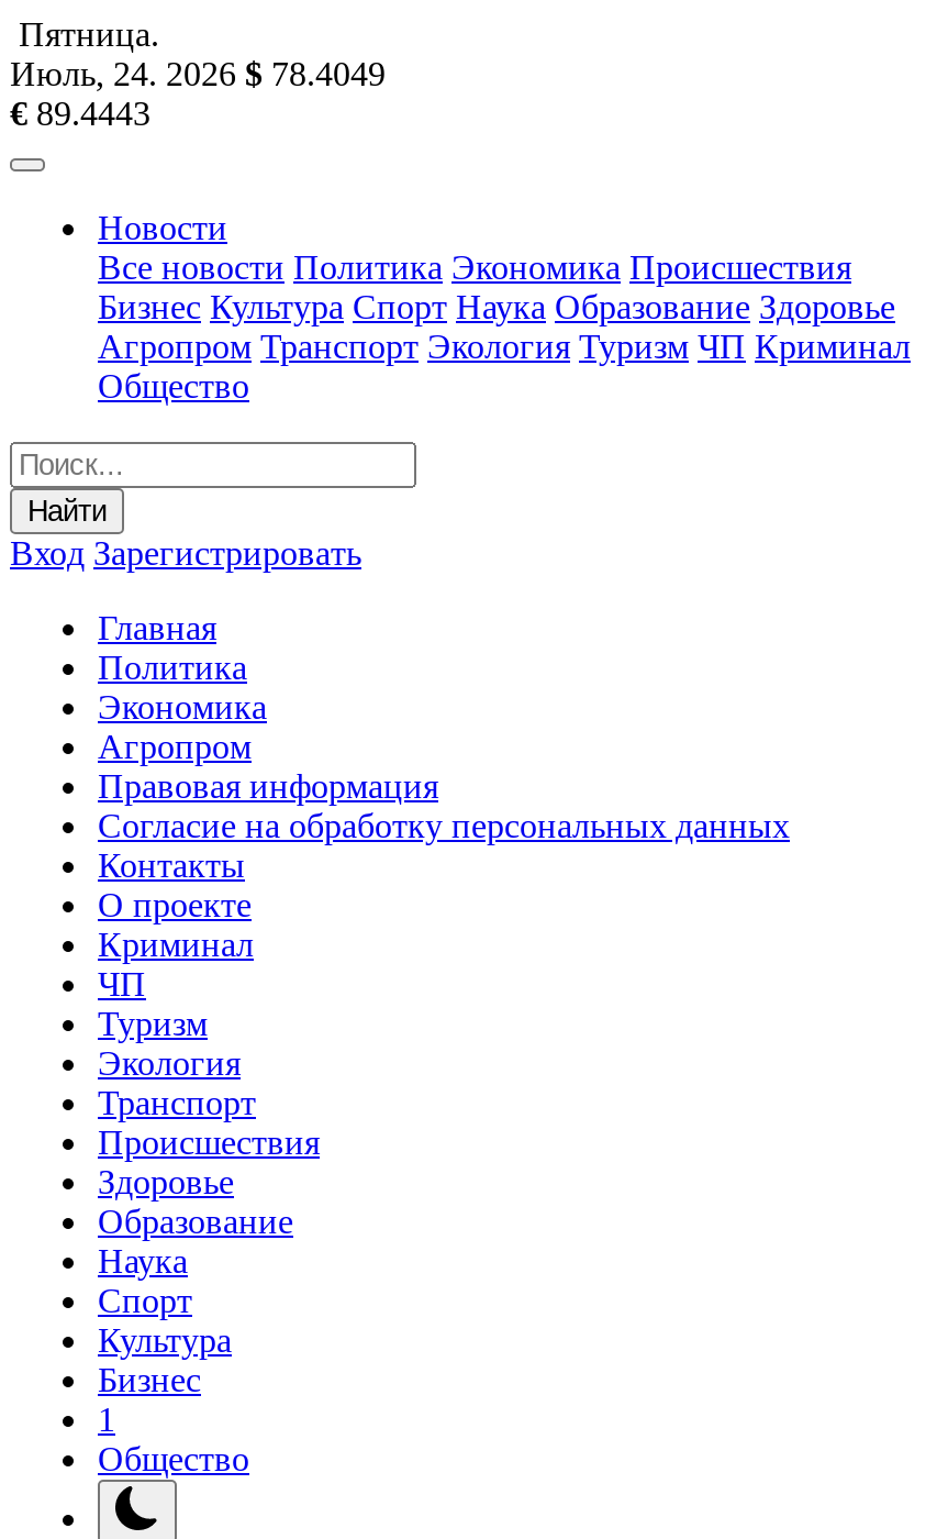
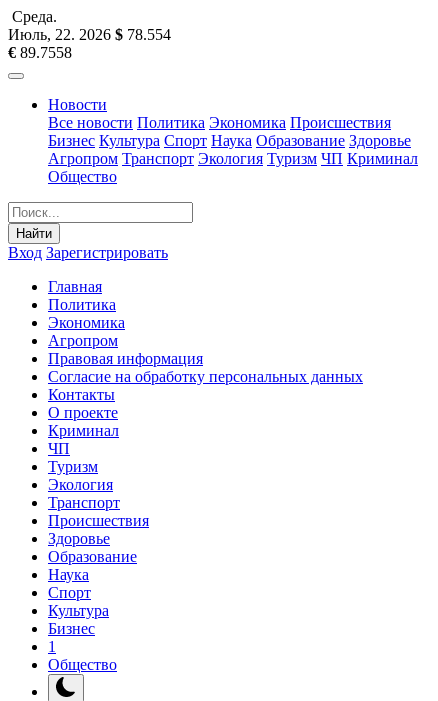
[10,15,386,132] Пятница. | Июль, 24. 2026 $78.4049 | €89.4443 -> [8,8,171,61] Среда. | Июль, 22. 2026 $78.554 | €89.7558

